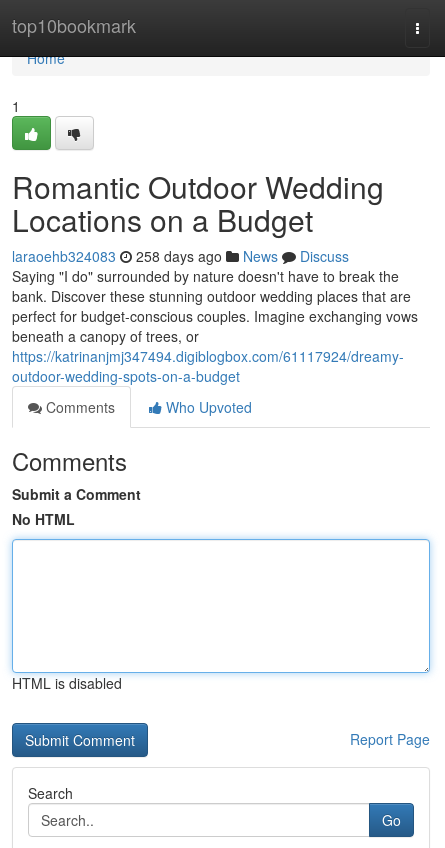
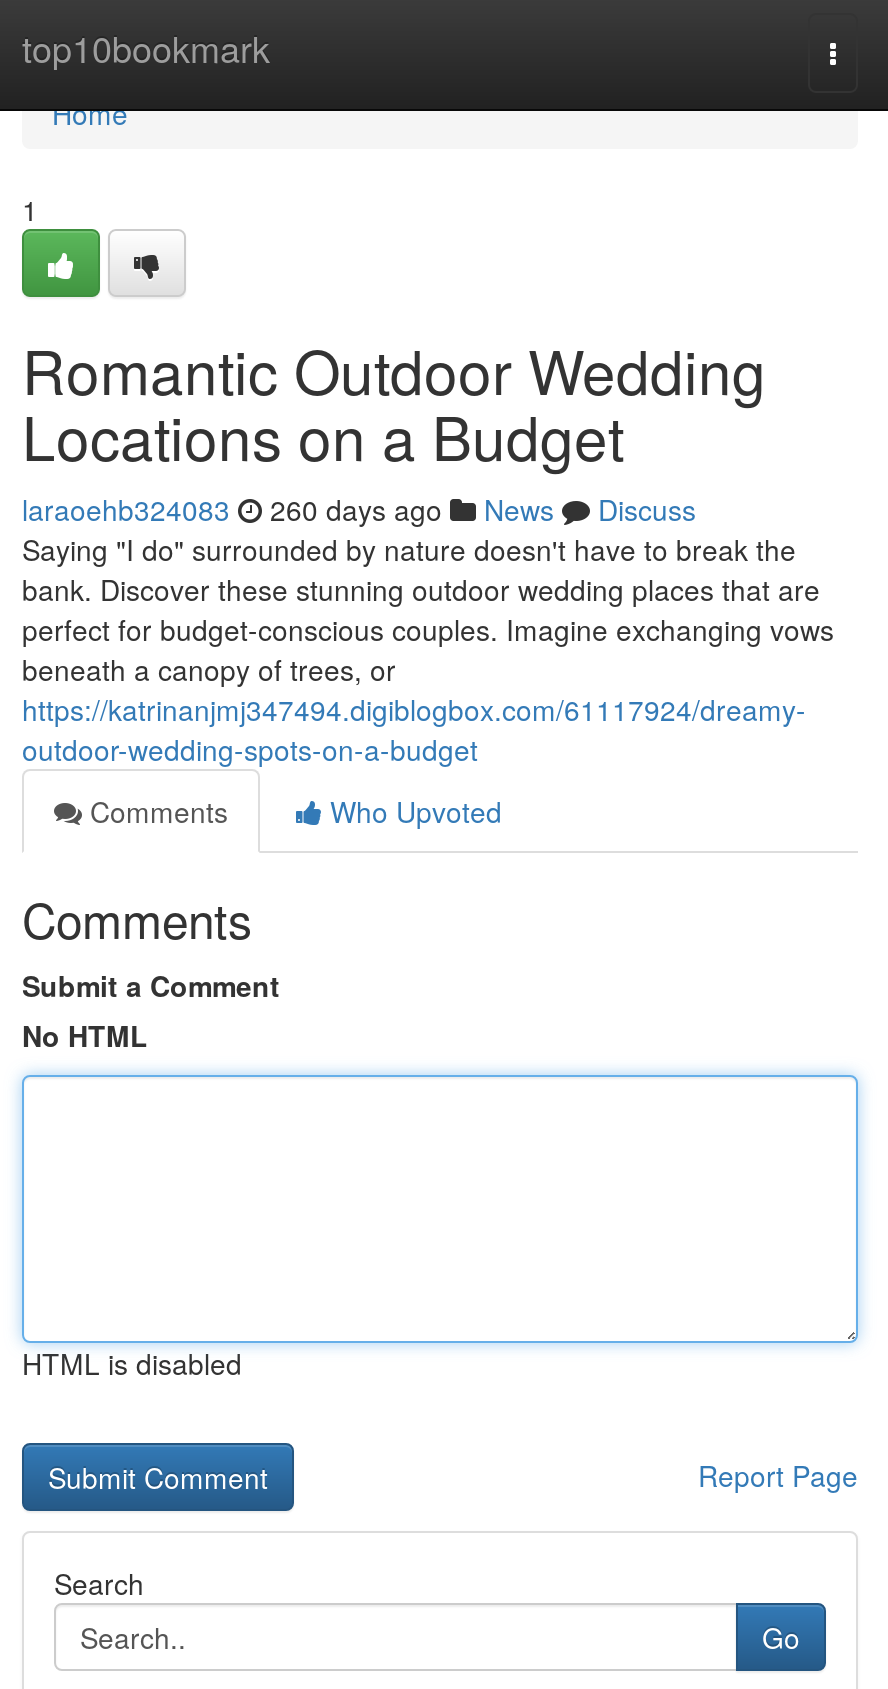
[12,246,349,266] laraoehb324083 258 days ago News Discuss -> [22,489,696,529] laraoehb324083 260 days ago News Discuss

